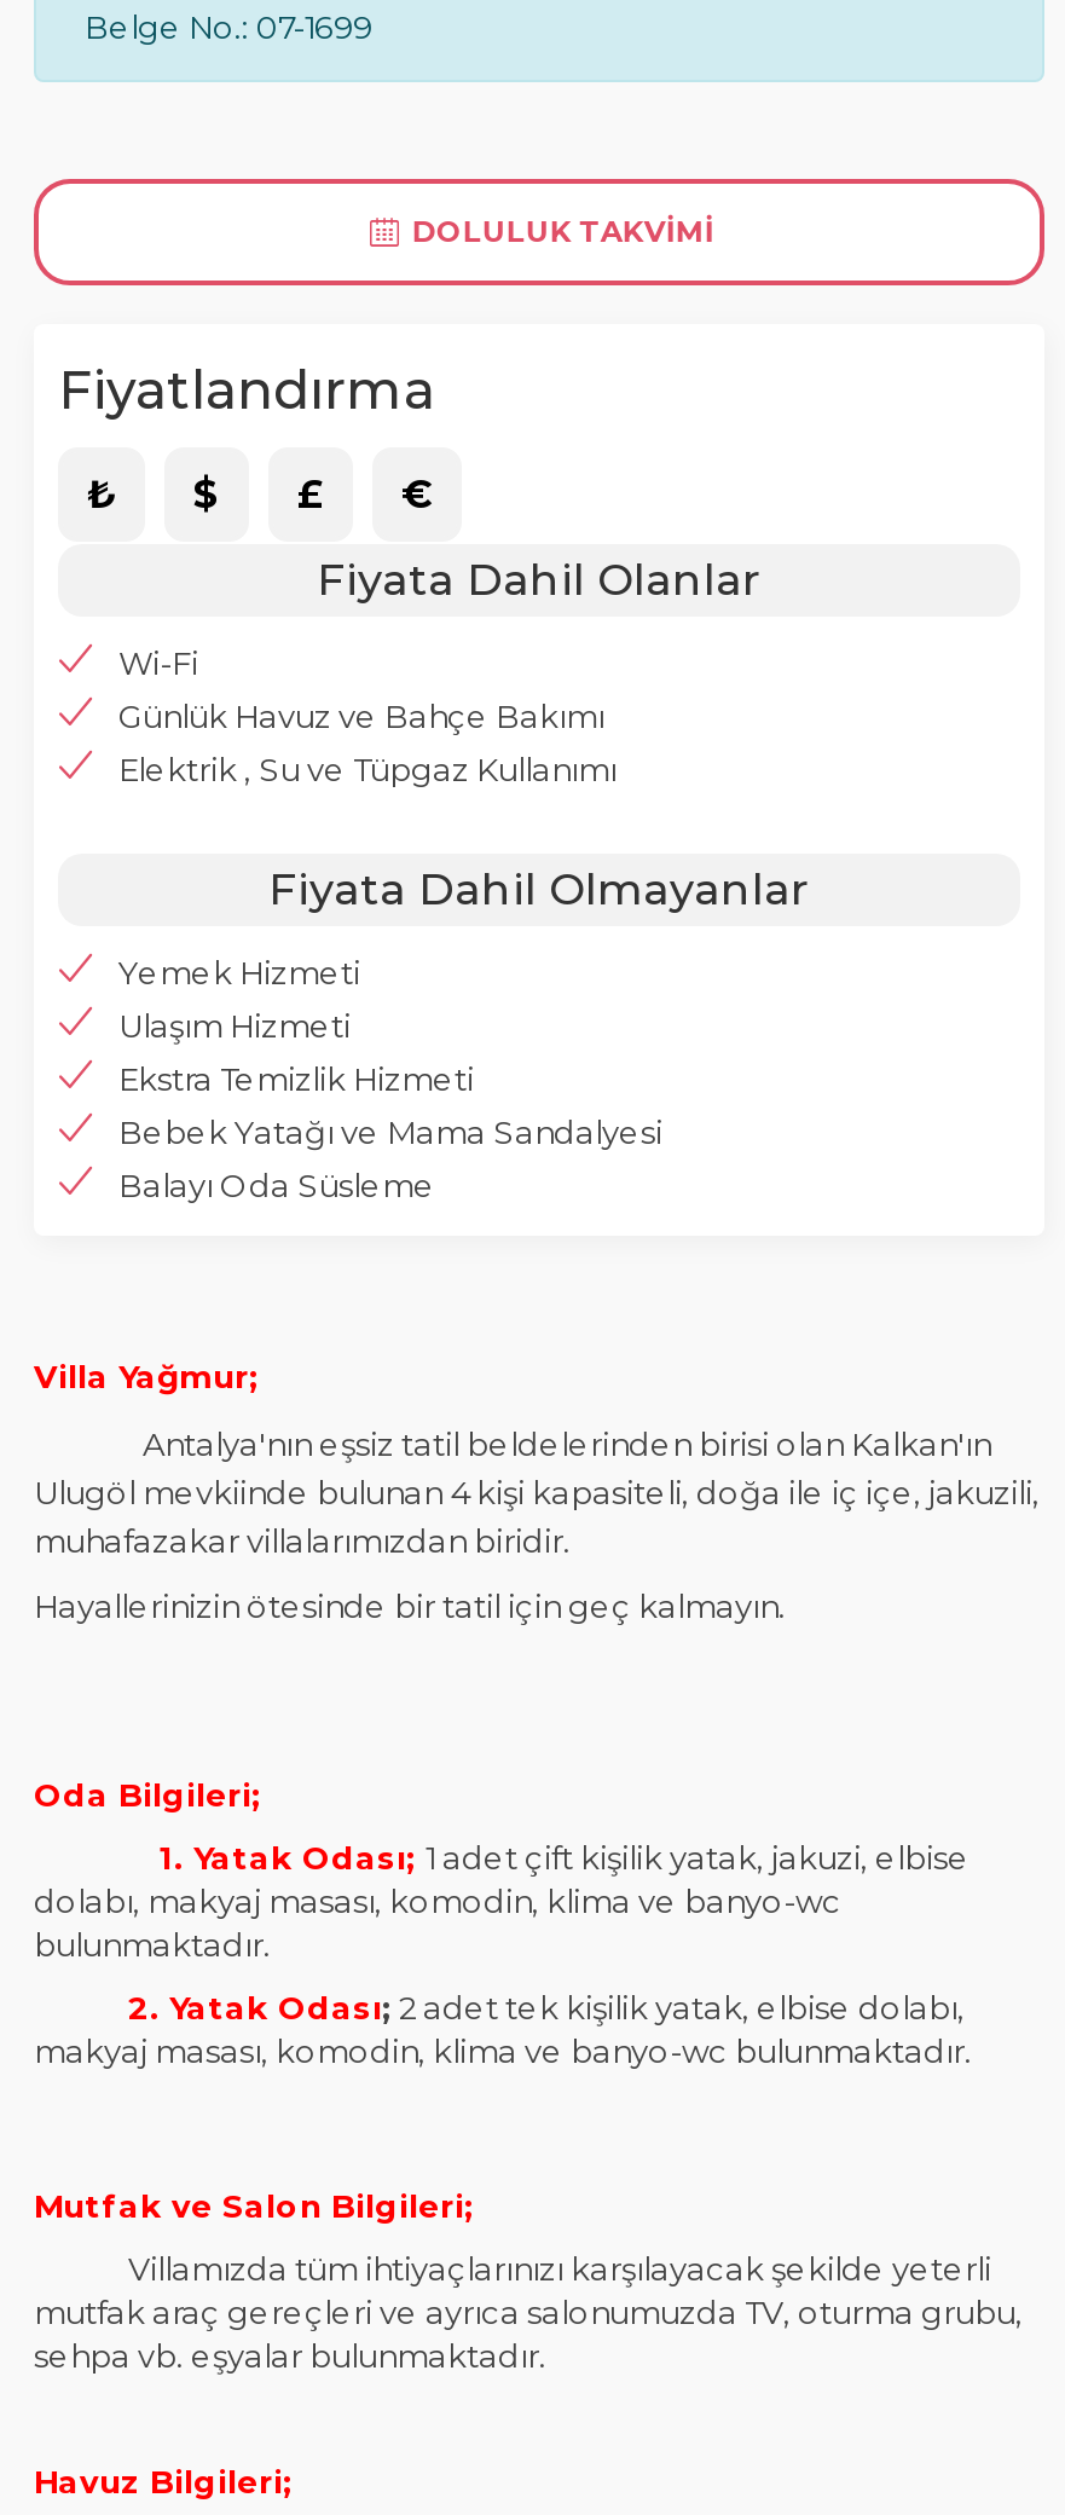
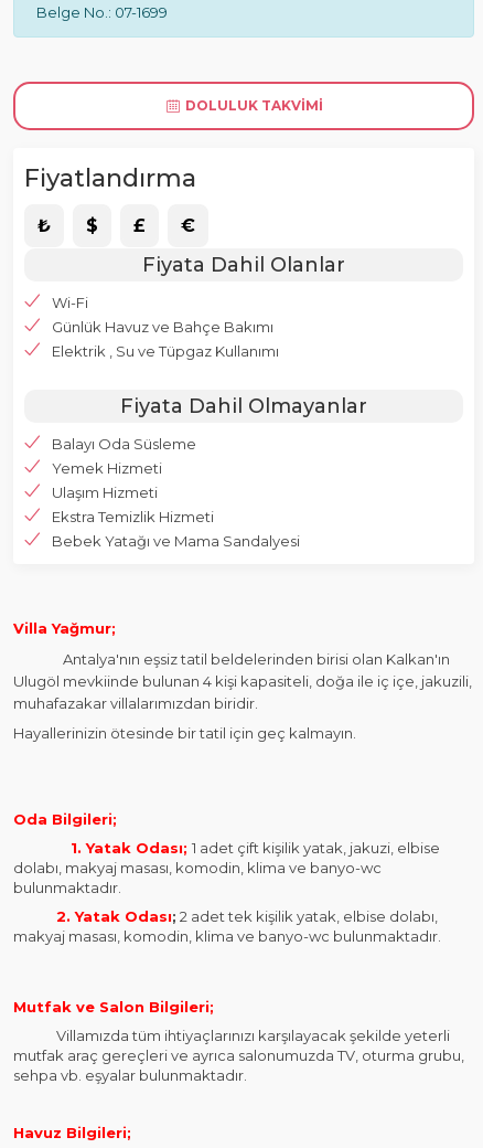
moved [118,953,662,1151] -> [52,459,300,550]: Yemek Hizmeti | Ulaşım Hizmeti | Ekstra Temizlik Hizmeti | Bebek Yatağı ve Mama Sandalyesi
moved [118,1166,435,1204] -> [52,435,196,453]: Balayı Oda Süsleme

